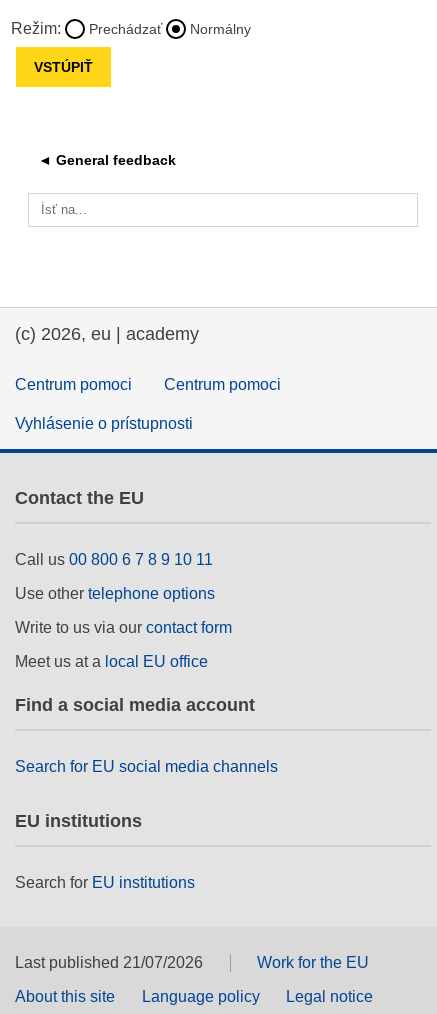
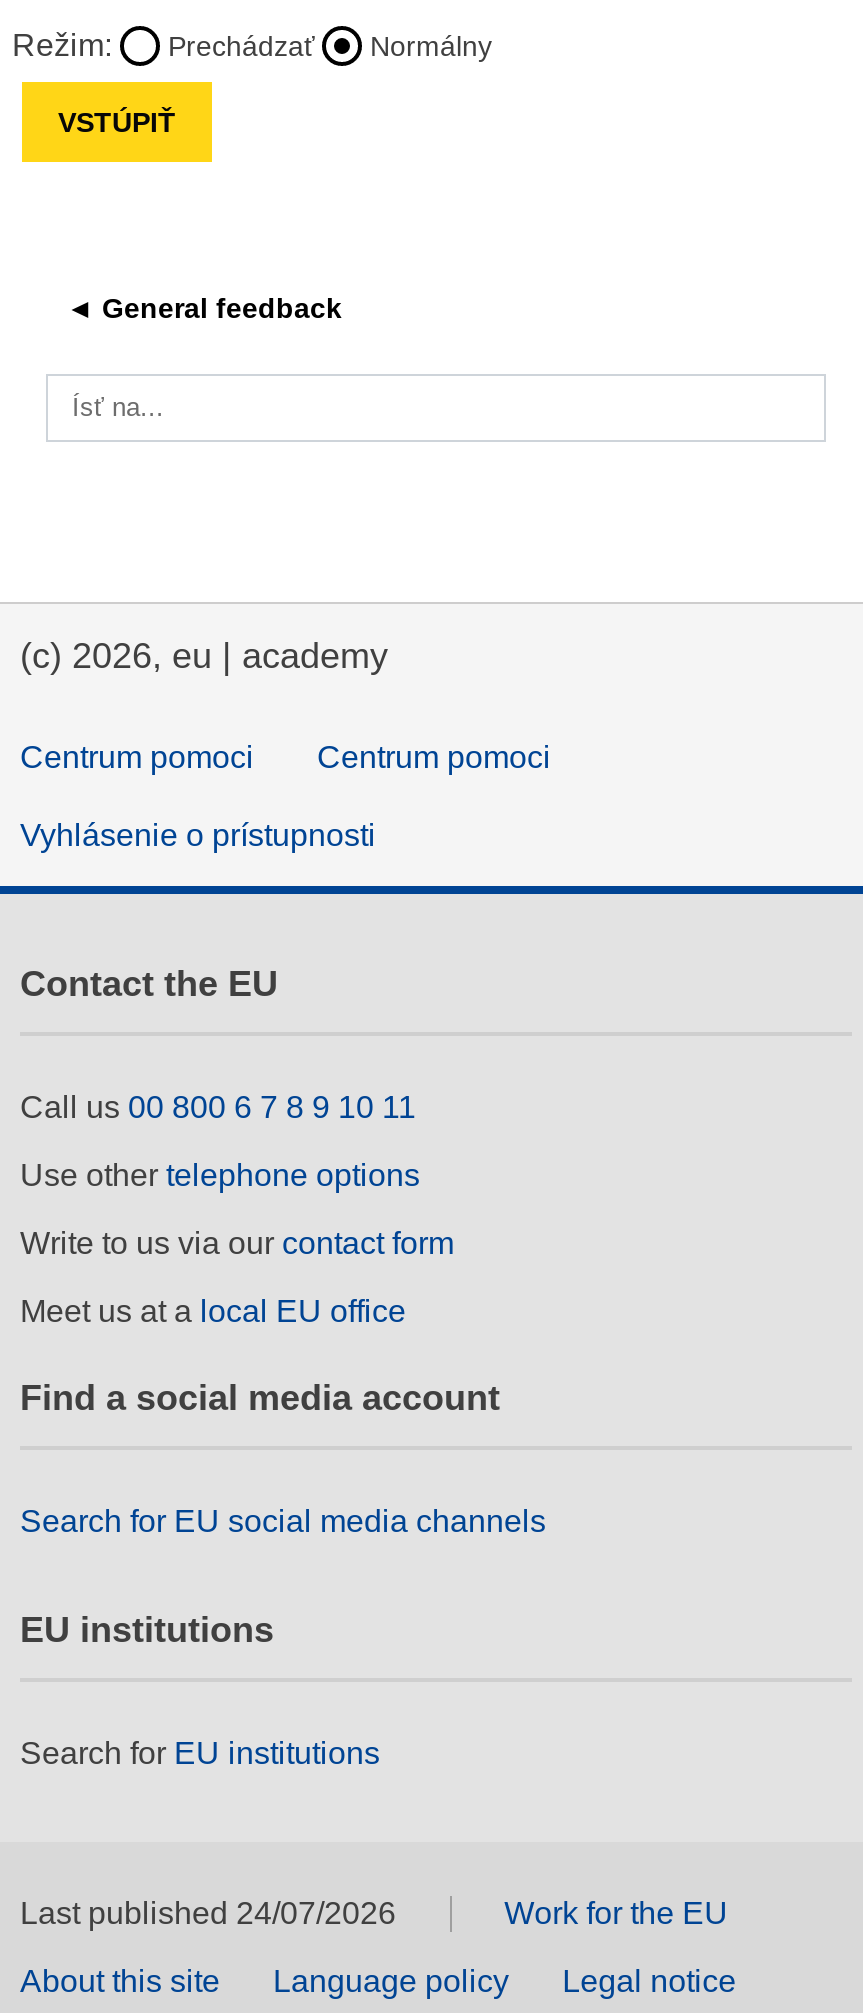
[15,954,203,971] Last published 21/07/2026 -> [20,1896,396,1930] Last published 24/07/2026

